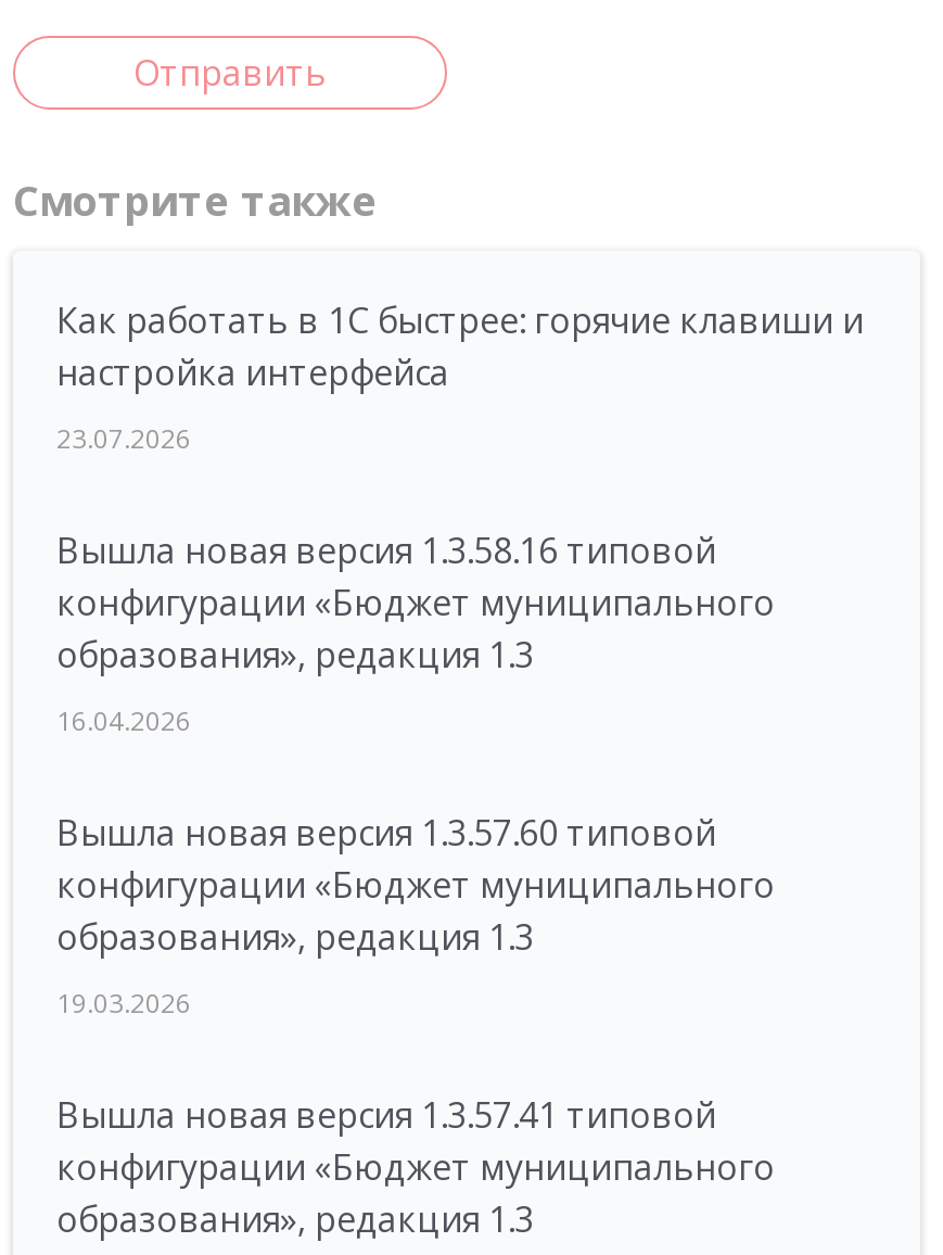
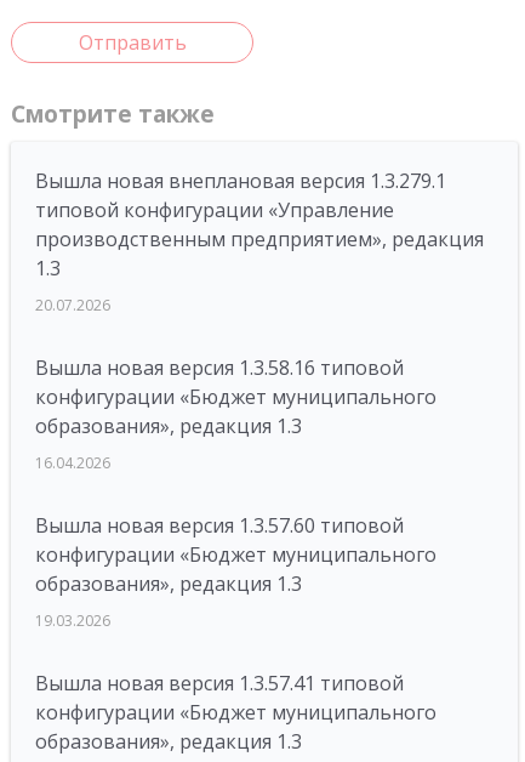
[56,296,864,396] Как работать в 1С быстрее: горячие клавиши и | настройка интерфейса -> [35,167,484,282] Вышла новая внеплановая версия 1.3.279.1 | типовой конфигурации «Управление | производственным предприятием», редакция | 1.3
[56,420,191,457] 23.07.2026 -> [35,295,110,315] 20.07.2026

